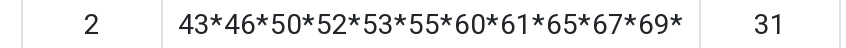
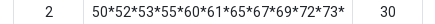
[178,7,684,39] 43*46*50*52*53*55*60*61*65*67*69* -> [91,4,344,20] 50*52*53*55*60*61*65*67*69*72*73*
[754,7,786,39] 31 -> [379,4,395,20] 30

